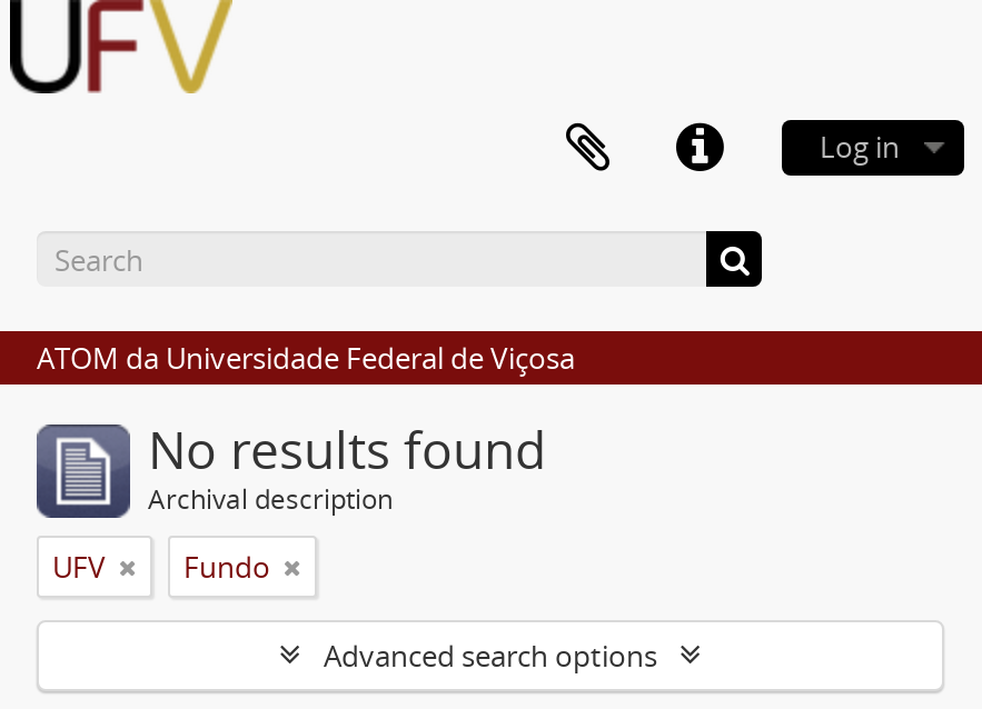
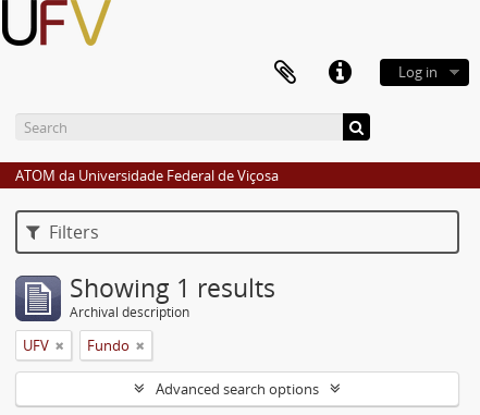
[148,416,546,485] No results found -> [45,220,275,305] Filters | Showing 1 results

